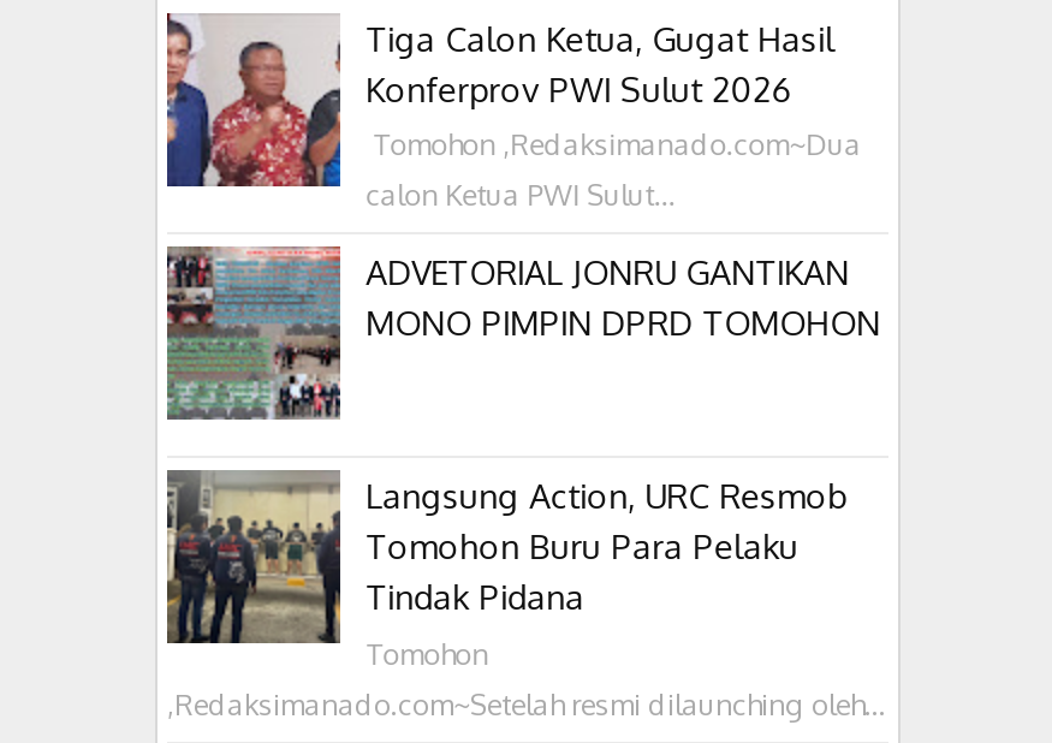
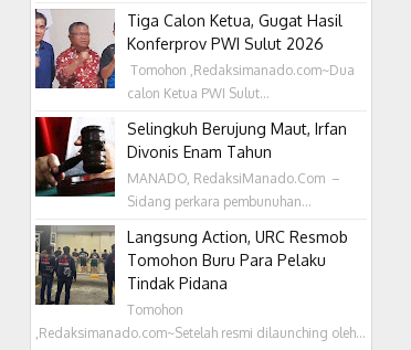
[165,244,880,422] [image] | ADVETORIAL JONRU GANTIKAN | MONO PIMPIN DPRD TOMOHON -> [35,116,346,210] [image] | Selingkuh Berujung Maut, Irfan | Divonis Enam Tahun | MANADO, RedaksiManado.Com – | Sidang perkara pembunuhan...

